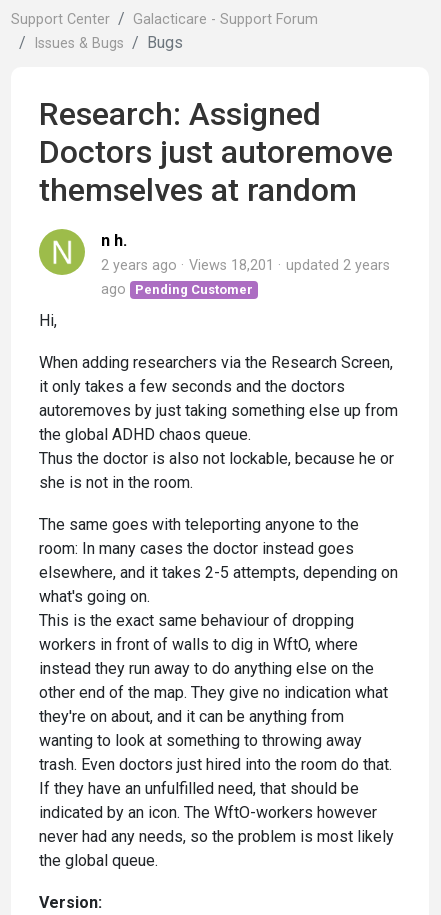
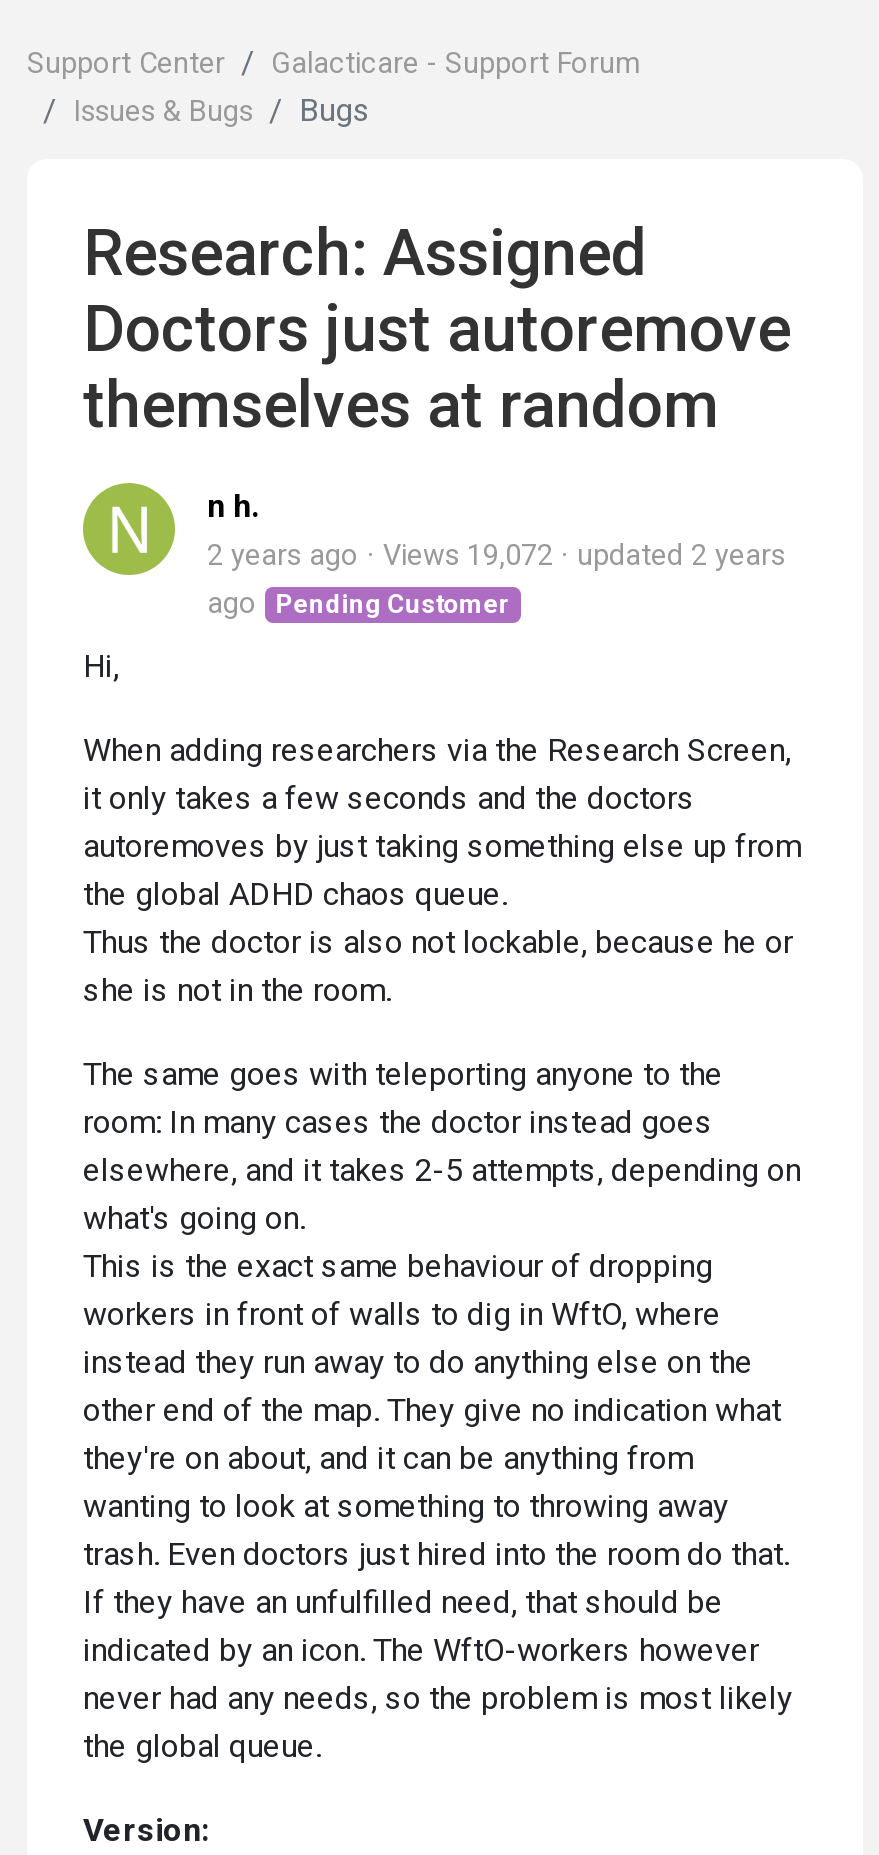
[101,257,390,274] 2 years ago Views 18,201 updated 2 years -> [207,539,785,573] 2 years ago Views 19,072 updated 2 years

